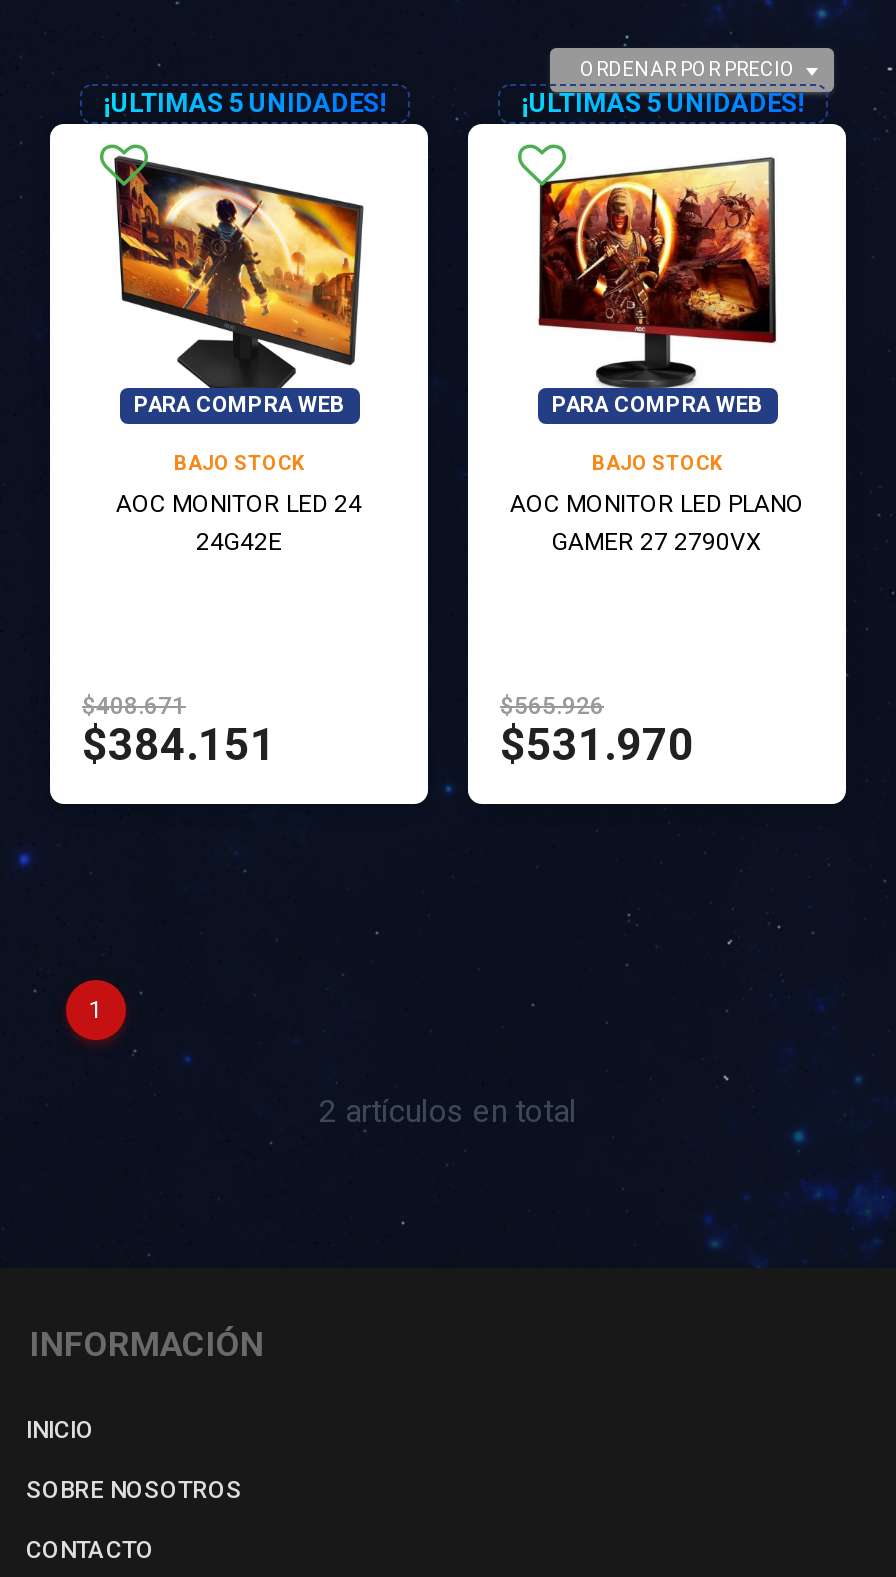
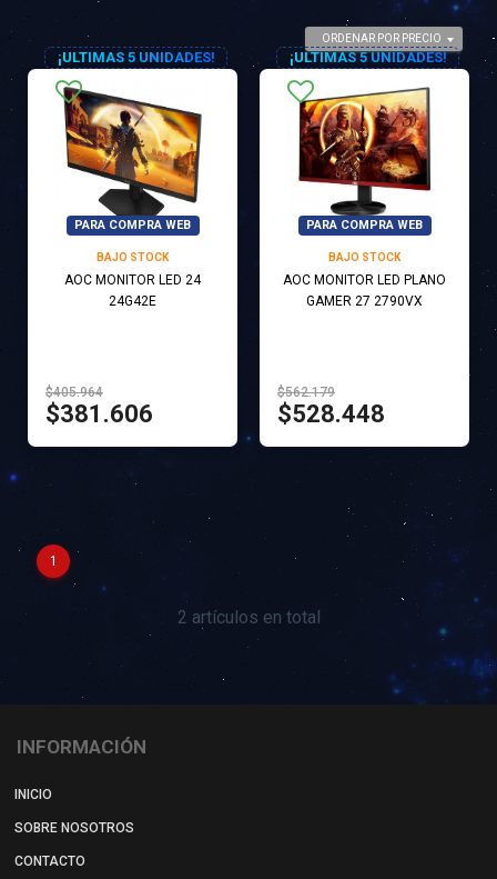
[82,692,186,720] $408.671 -> [45,384,103,400] $405.964
[500,692,604,720] $565.926 -> [277,384,335,400] $562.179
[82,720,276,770] $384.151 -> [45,400,153,428] $381.606
[500,720,694,770] $531.970 -> [277,400,385,428] $528.448

